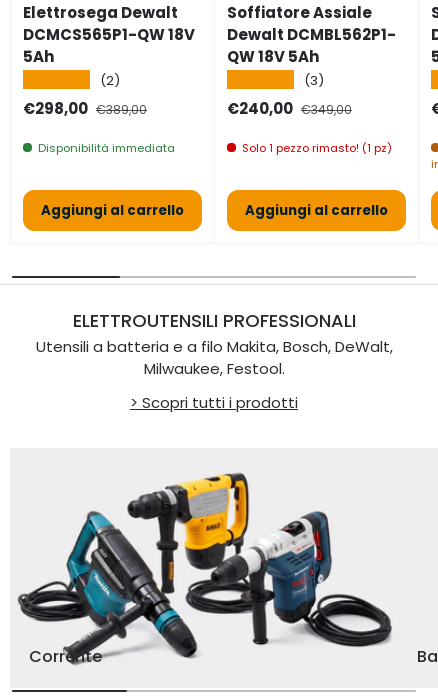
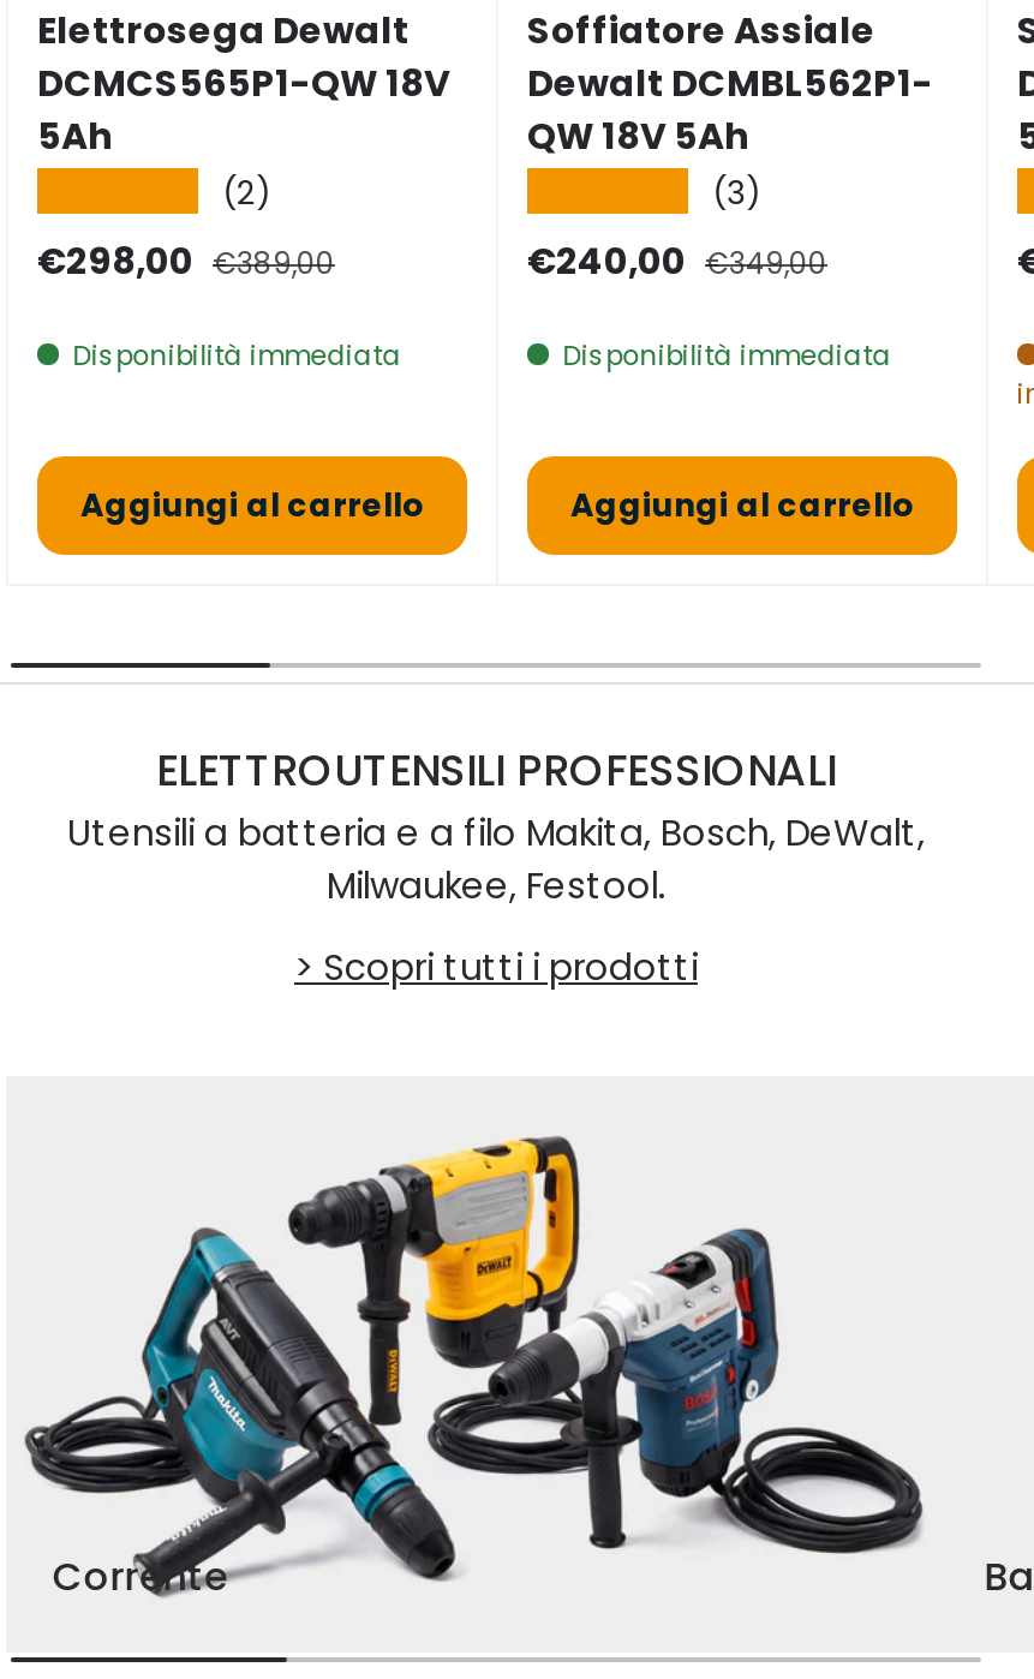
[242,140,392,156] Solo 1 pezzo rimasto! (1 pz) -> [562,337,891,375] Disponibilità immediata

